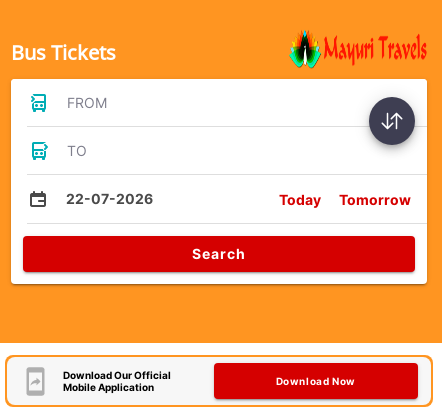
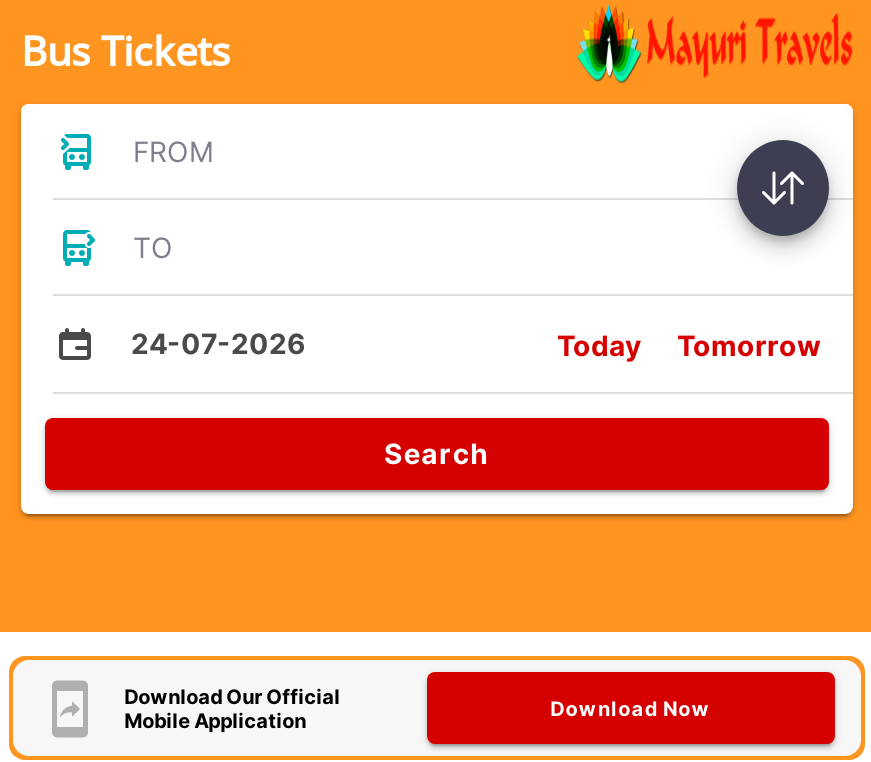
[66,190,153,207] 22-07-2026 -> [131,326,305,360] 24-07-2026

